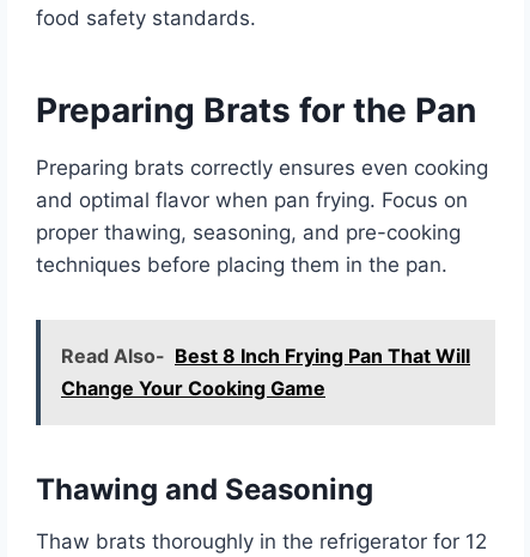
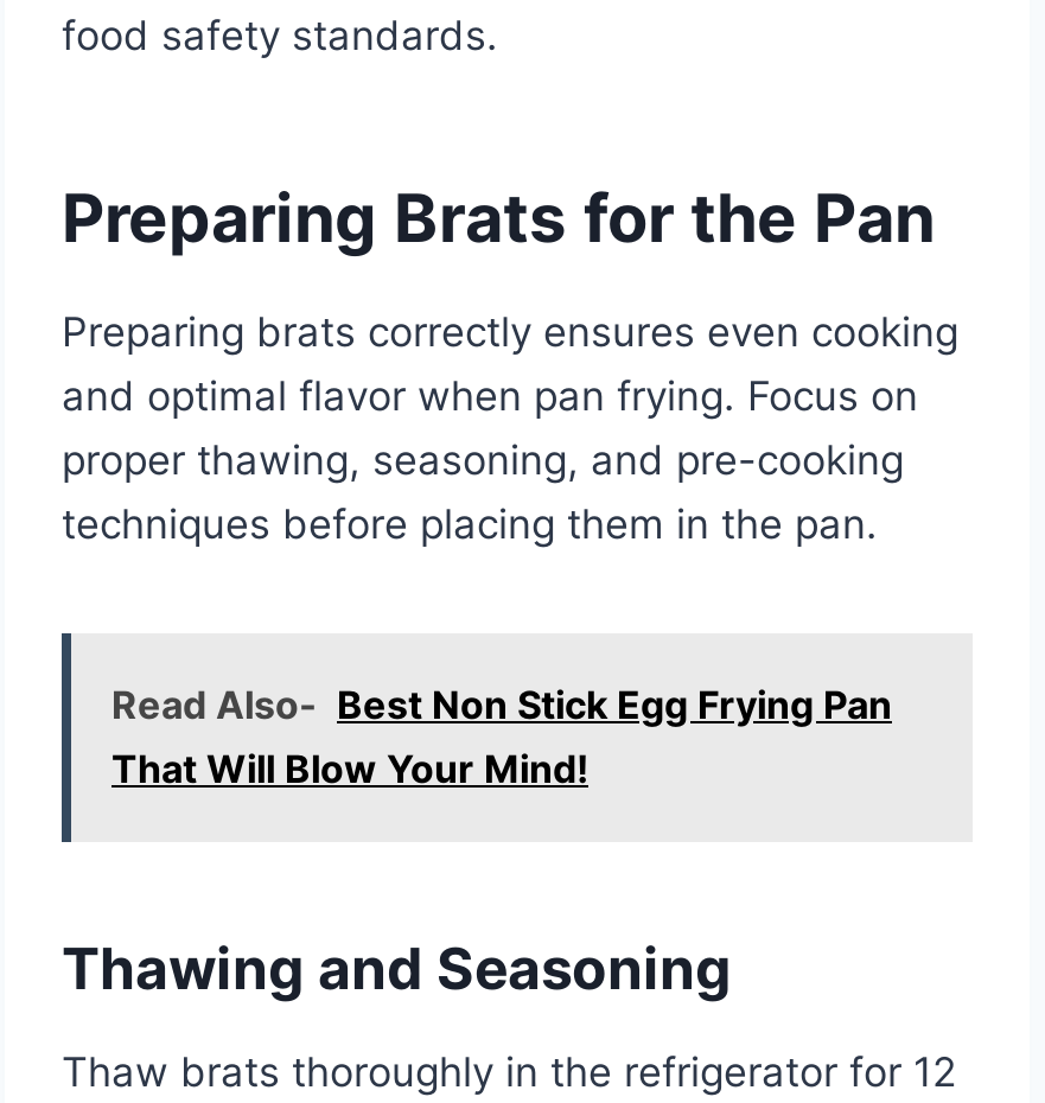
[61,343,470,399] Read Also- Best 8 Inch Frying Pan That Will | Change Your Cooking Game -> [111,680,892,791] Read Also- Best Non Stick Egg Frying Pan | That Will Blow Your Mind!

